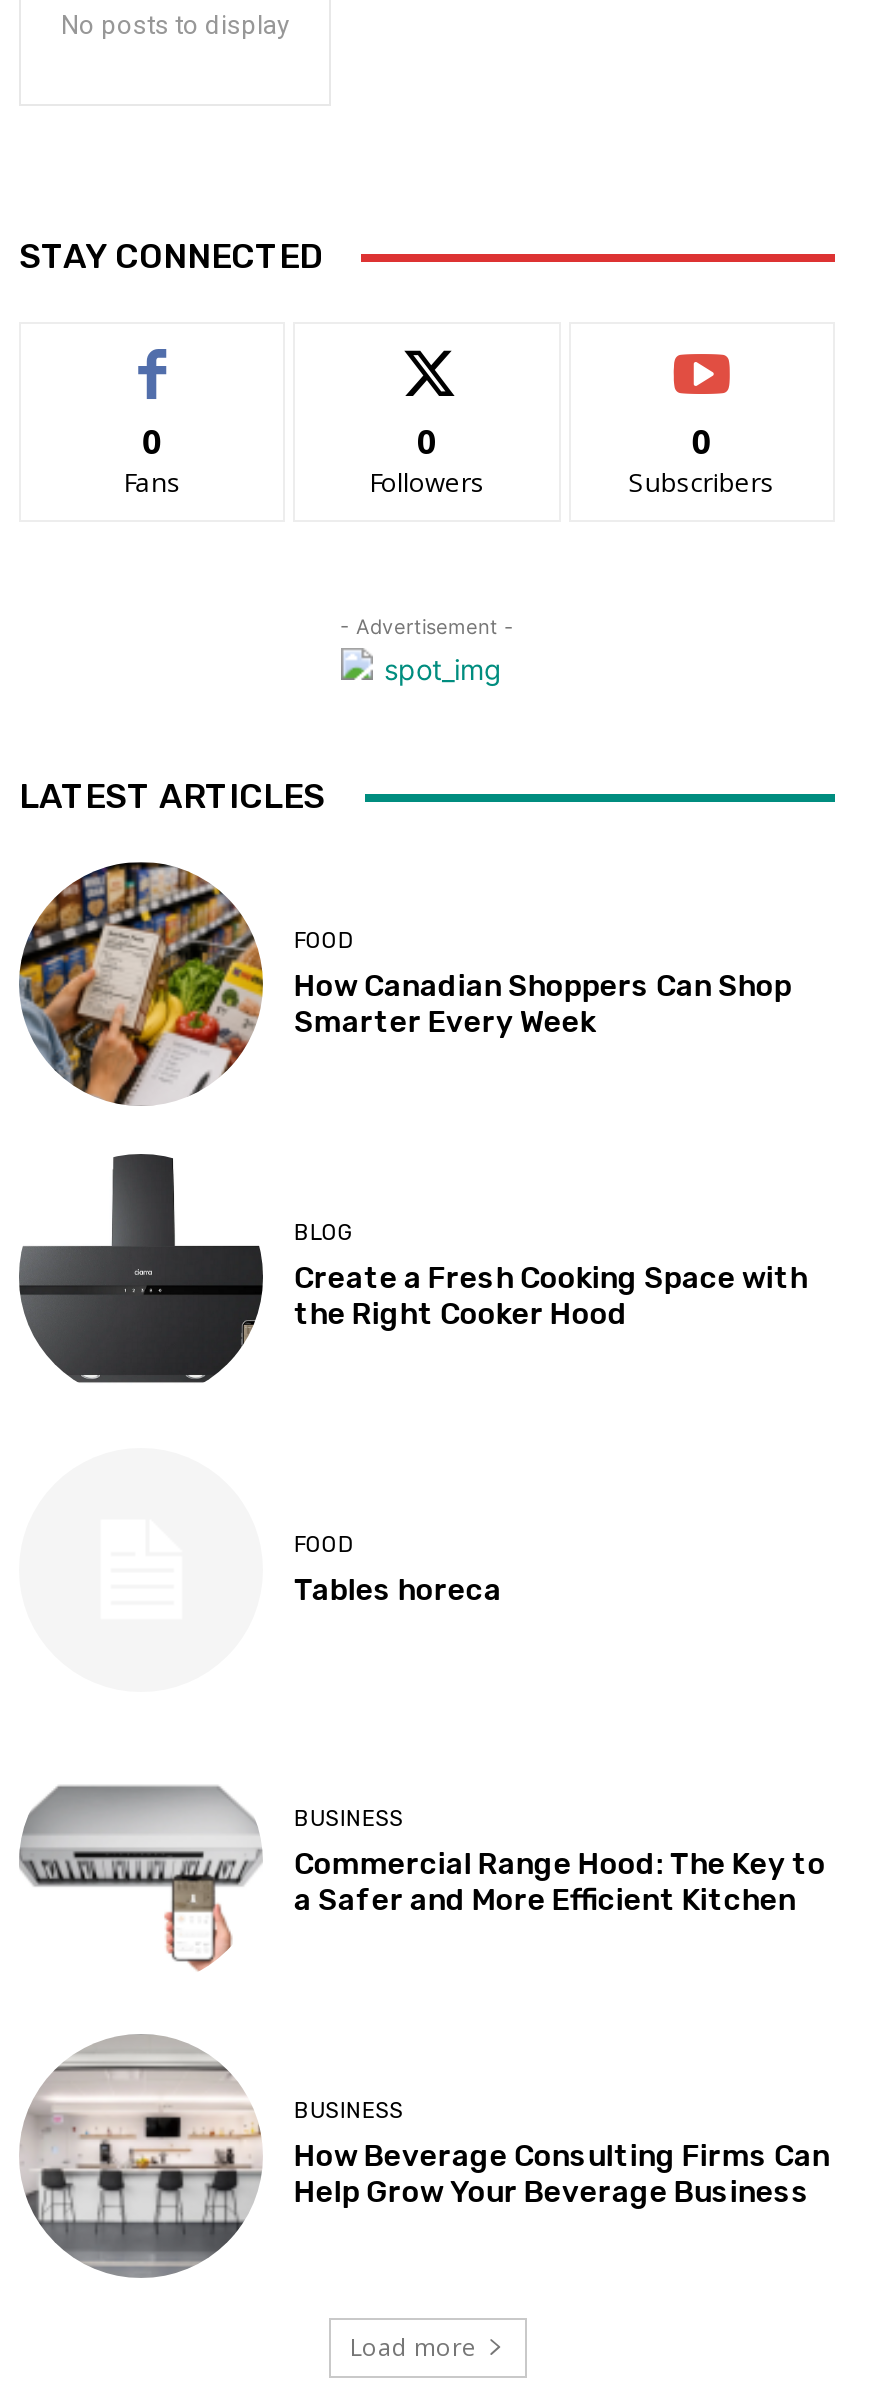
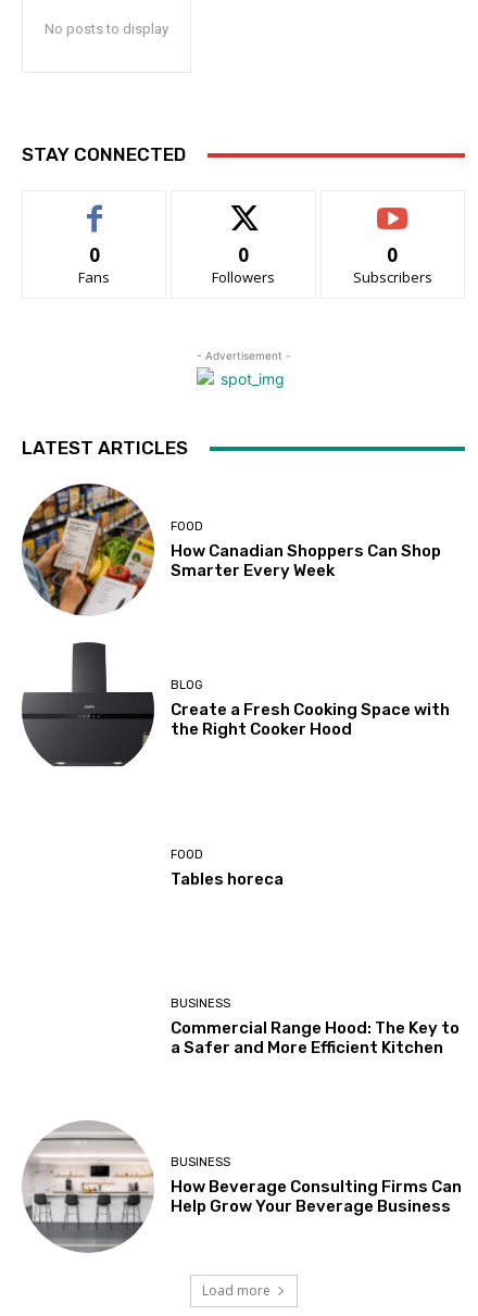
[17,1784,263,1972] [image] -> none

